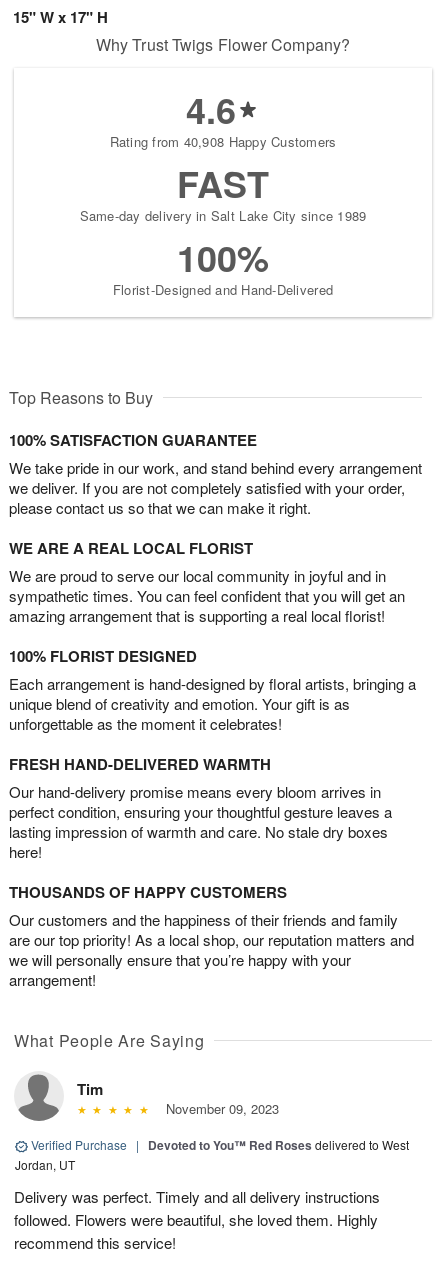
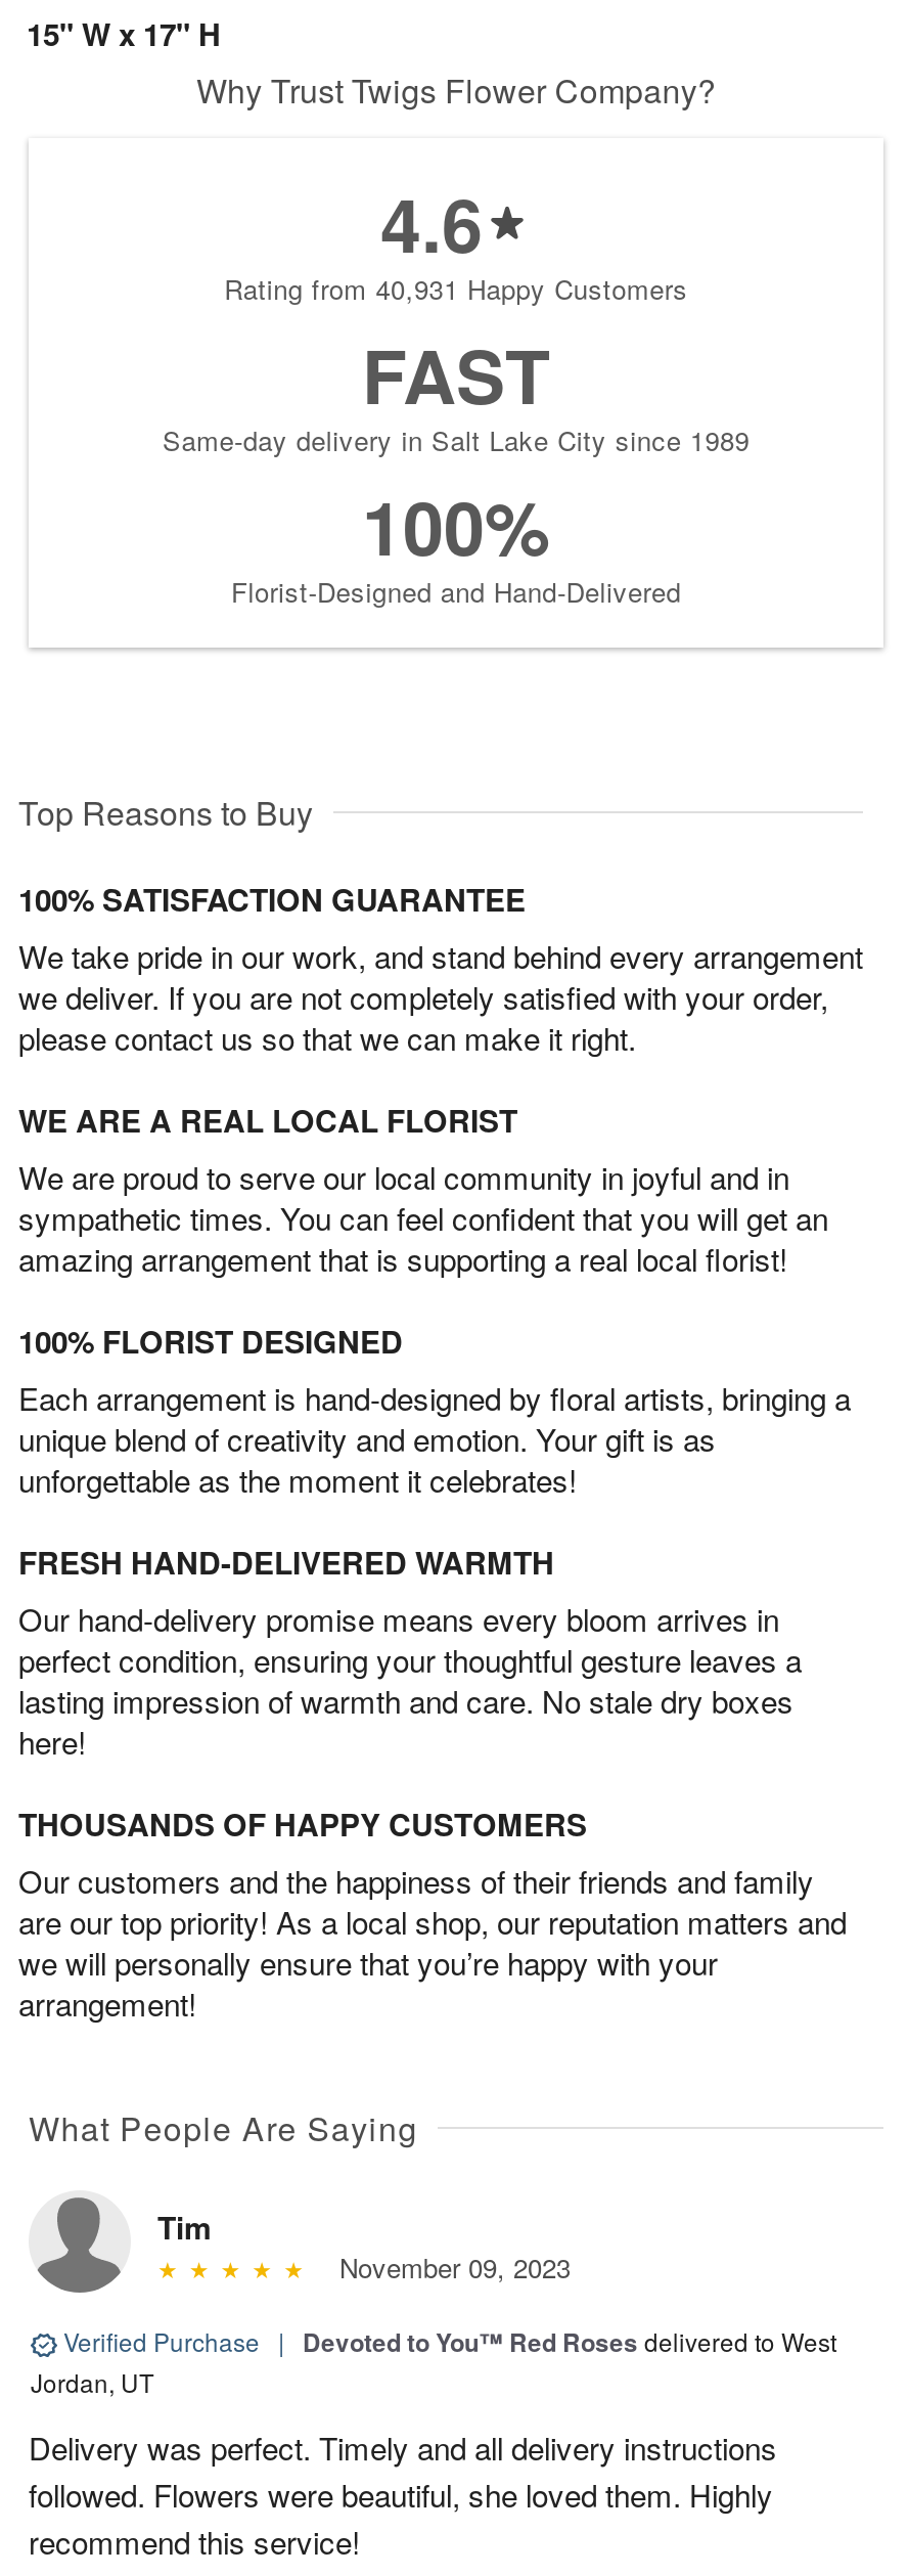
[110,132,336,151] Rating from 40,908 Happy Customers -> [224,270,688,309] Rating from 40,931 Happy Customers

